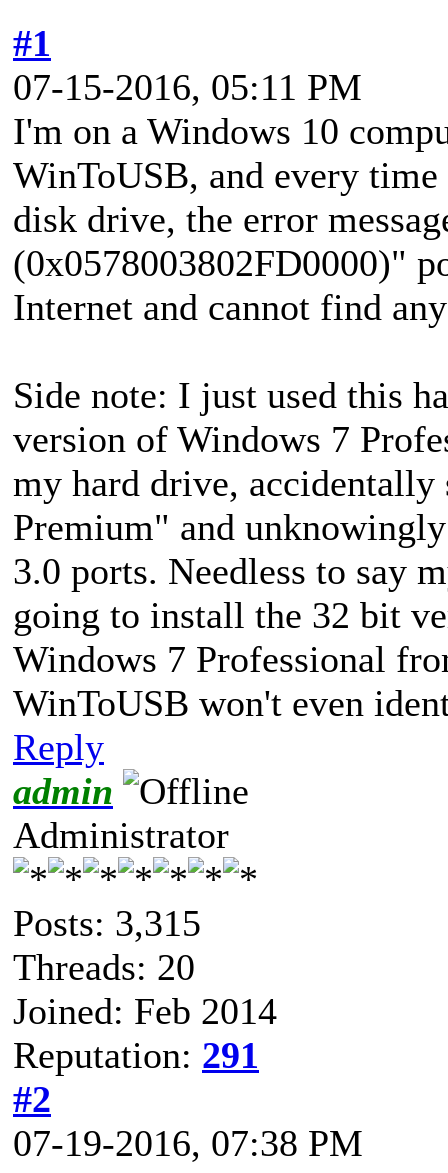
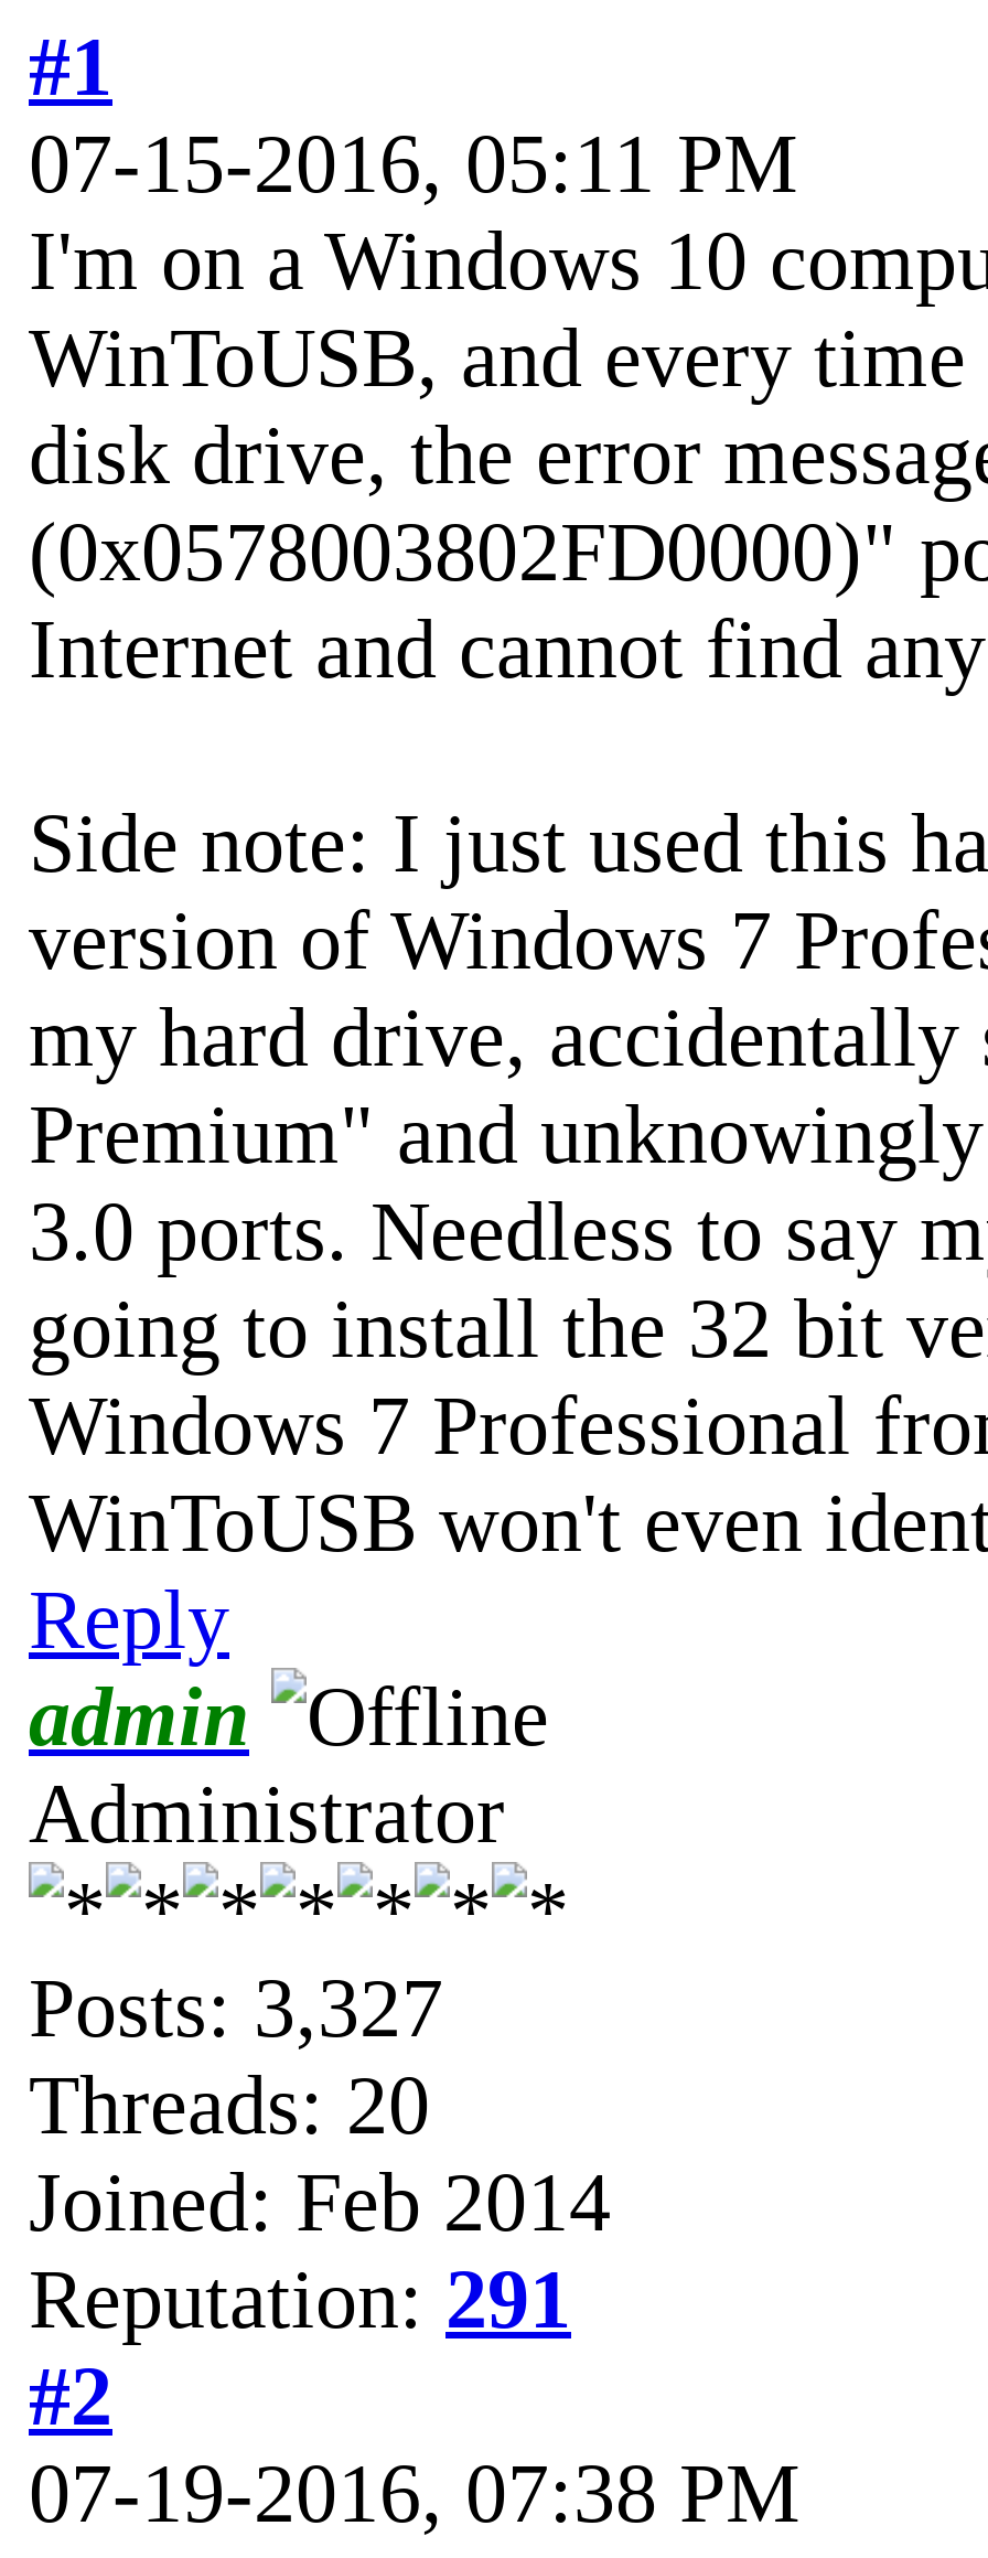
[13,902,201,944] Posts: 3,315 -> [29,1960,443,2053] Posts: 3,327

